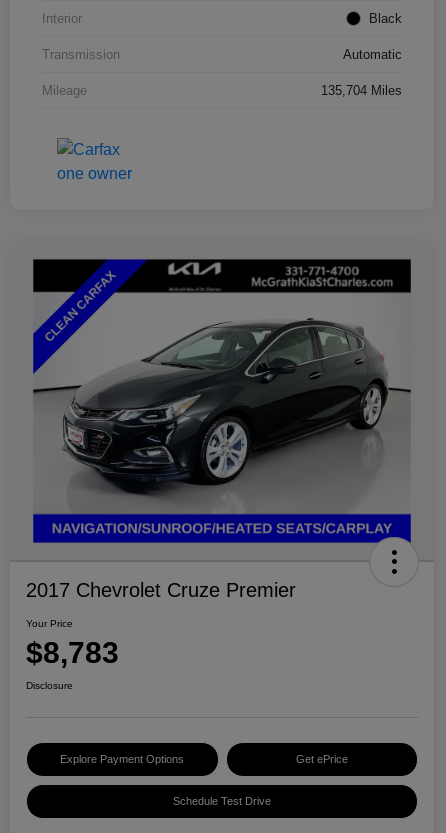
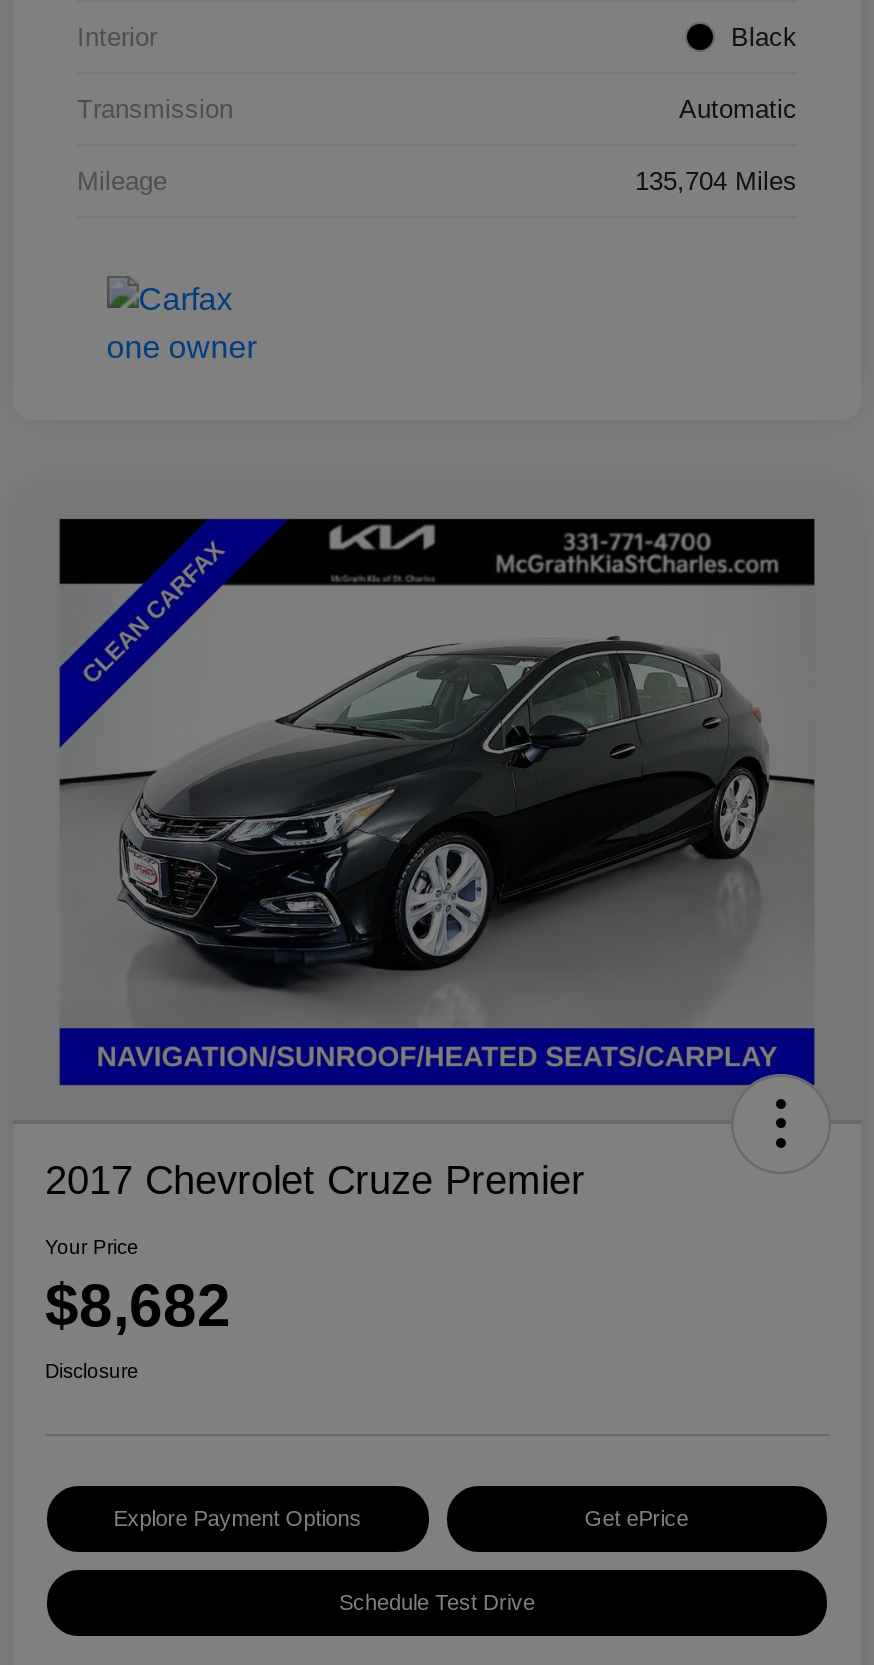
[26,636,119,669] $8,783 -> [45,1272,231,1338] $8,682

